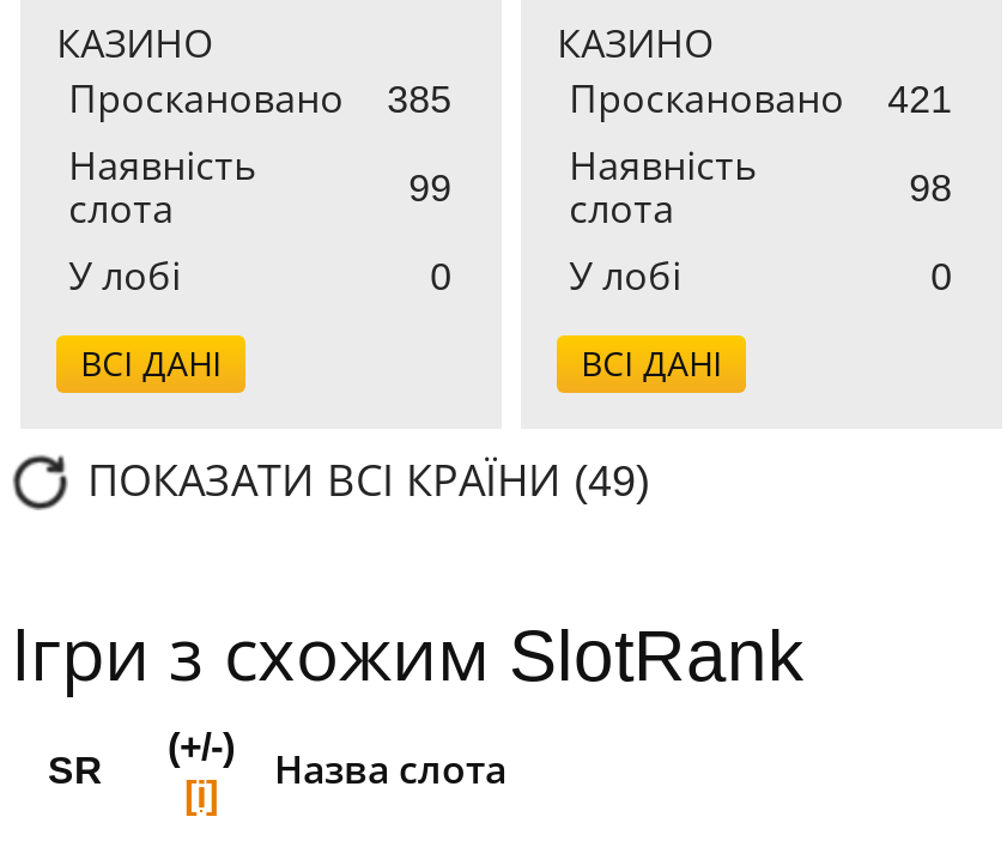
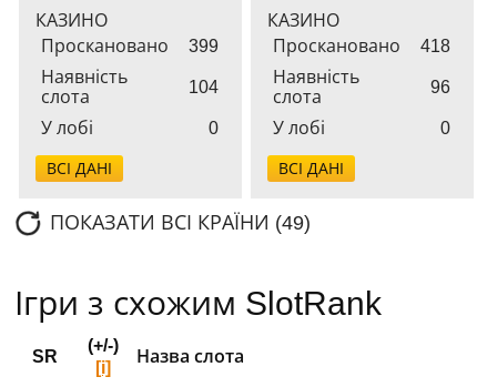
[69,78,452,119] Проскановано 385 -> [41,37,219,56] Проскановано 399
[569,78,952,119] Проскановано 421 -> [273,37,450,56] Проскановано 418
[409,167,452,207] 99 -> [189,78,219,97] 104
[909,167,952,207] 98 -> [431,78,450,97] 96

